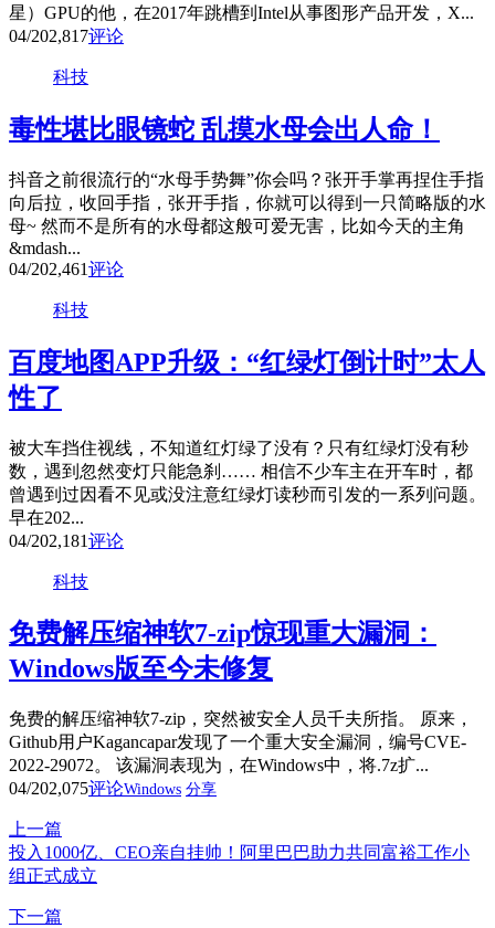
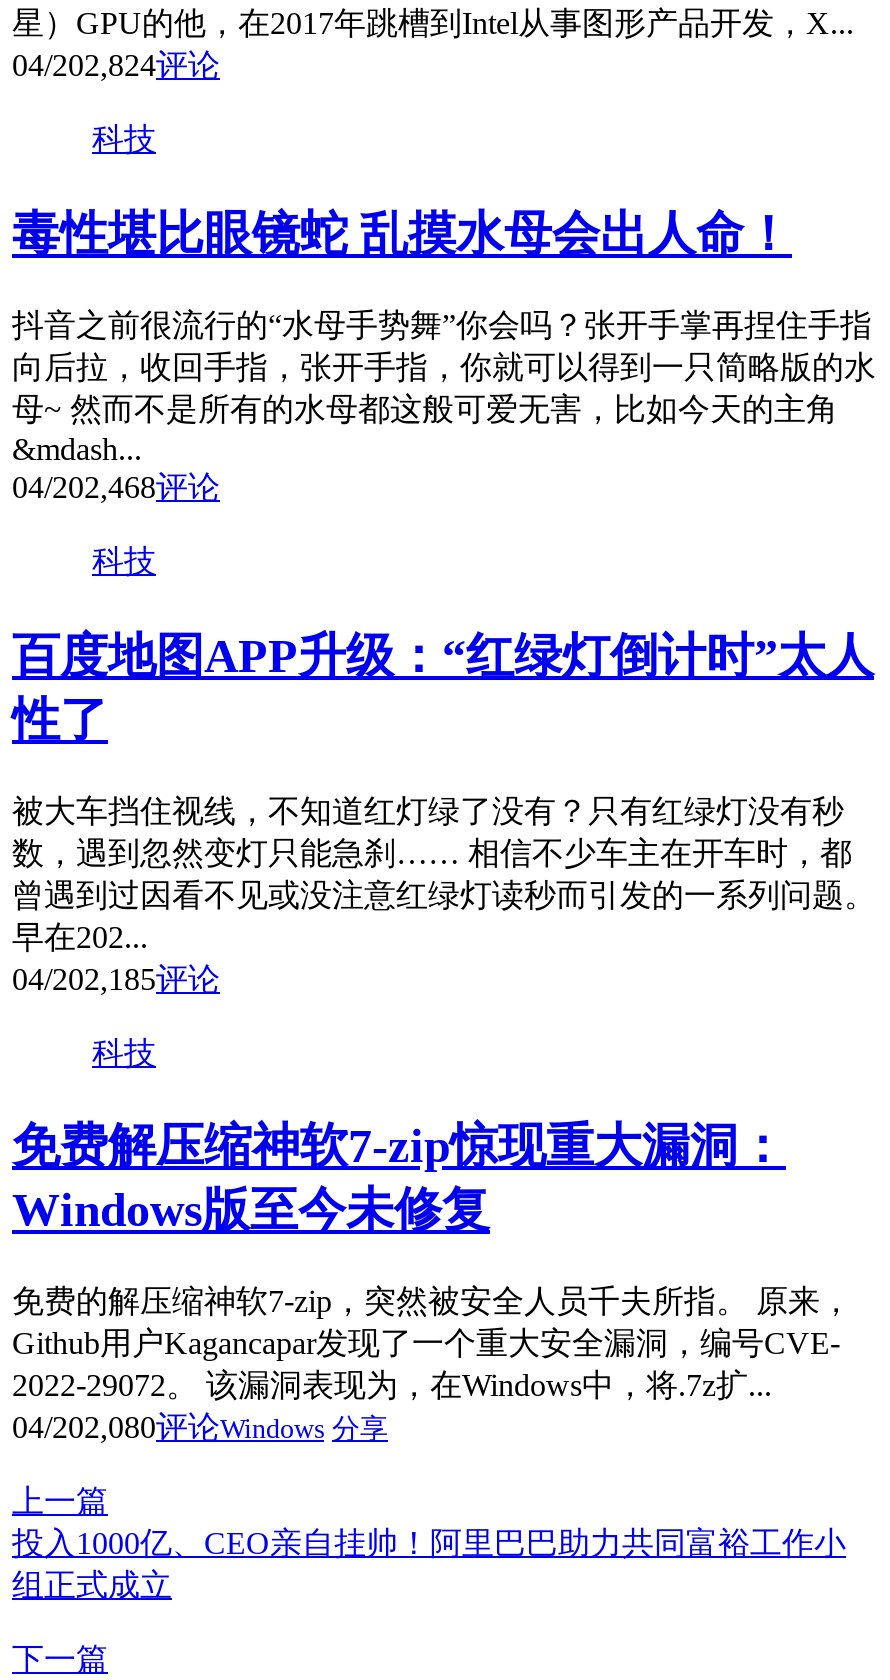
[9,26,124,45] 04/202,817评论 -> [12,48,220,82] 04/202,824评论
[9,259,124,278] 04/202,461评论 -> [12,469,220,503] 04/202,468评论
[9,531,124,550] 04/202,181评论 -> [12,961,220,995] 04/202,185评论
[9,779,217,798] 04/202,075评论Windows 分享 -> [12,1411,388,1445] 04/202,080评论Windows 分享

